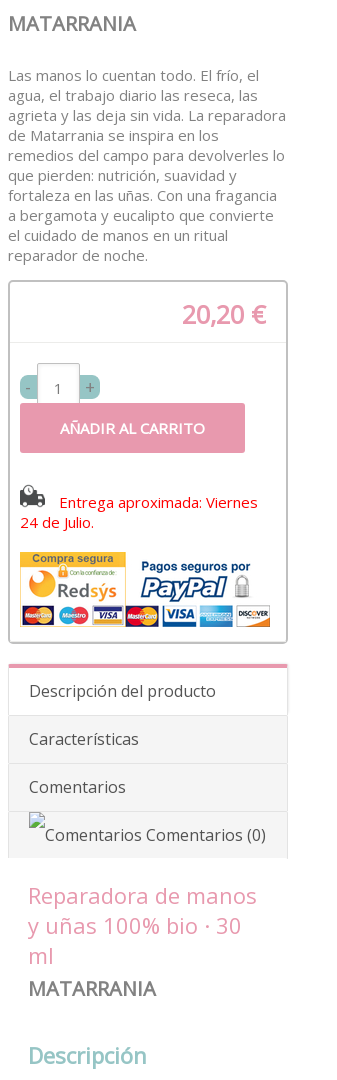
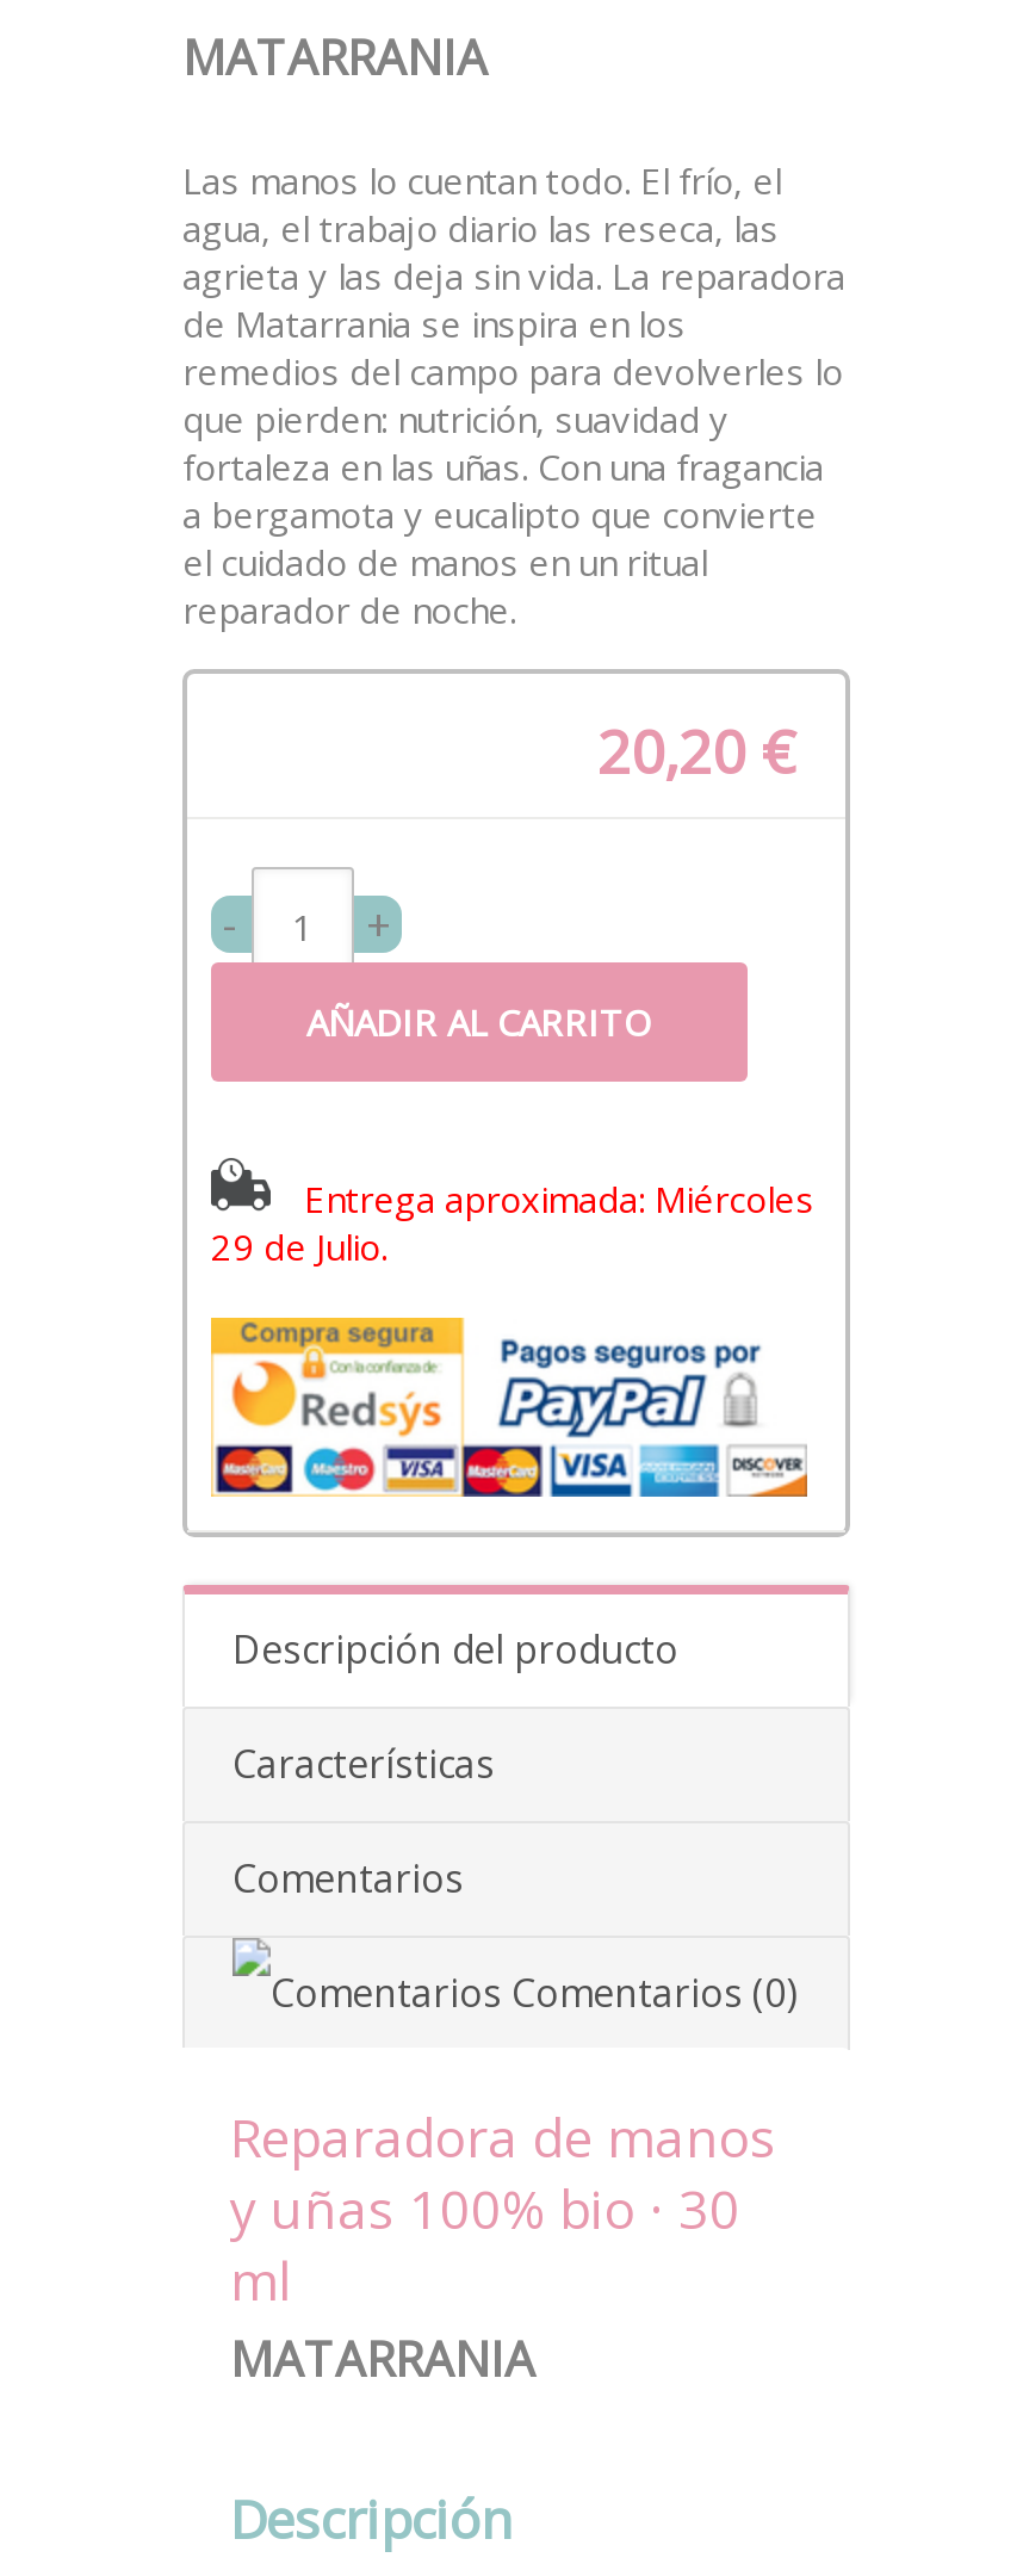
[59,492,258,512] Entrega aproximada: Viernes -> [304,1175,814,1222] Entrega aproximada: Miércoles
[20,512,94,532] 24 de Julio. -> [211,1222,387,1270] 29 de Julio.

